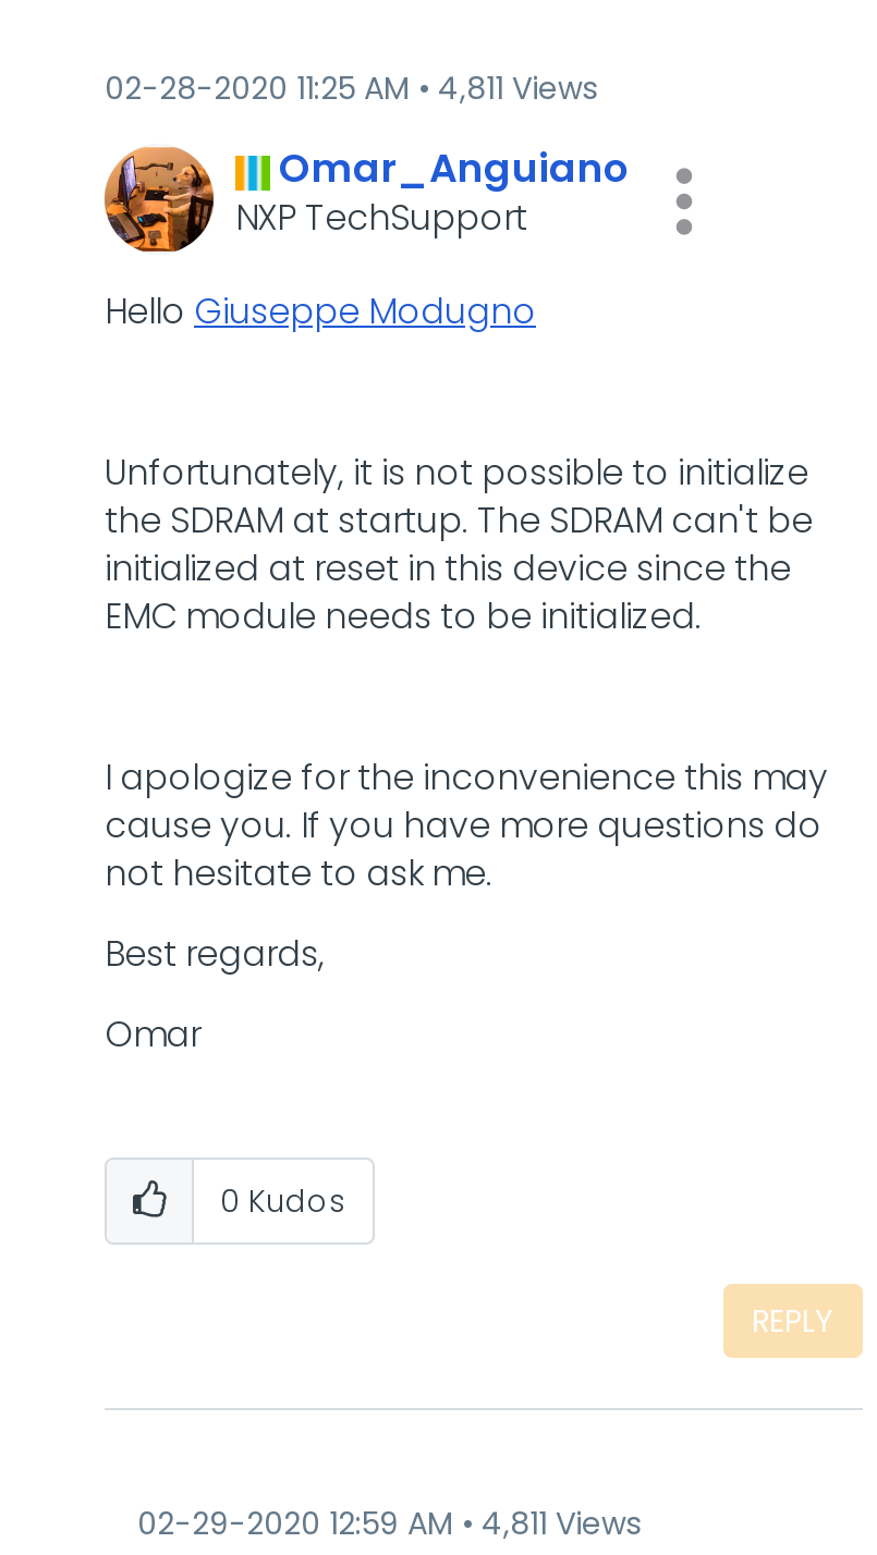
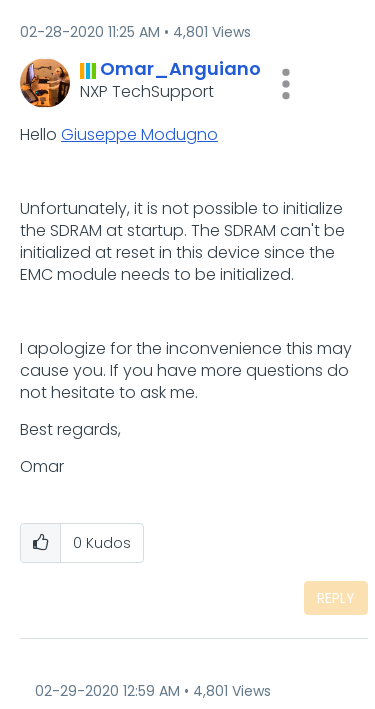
[105,66,597,110] 02-28-2020 11:25 AM 4,811 Views -> [20,22,251,42] 02-28-2020 11:25 AM 4,801 Views
[137,1502,641,1545] 02-29-2020 12:59 AM 4,811 Views -> [35,681,271,701] 02-29-2020 12:59 AM 4,801 Views

